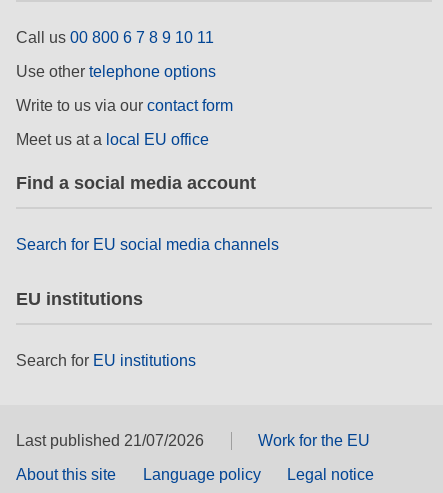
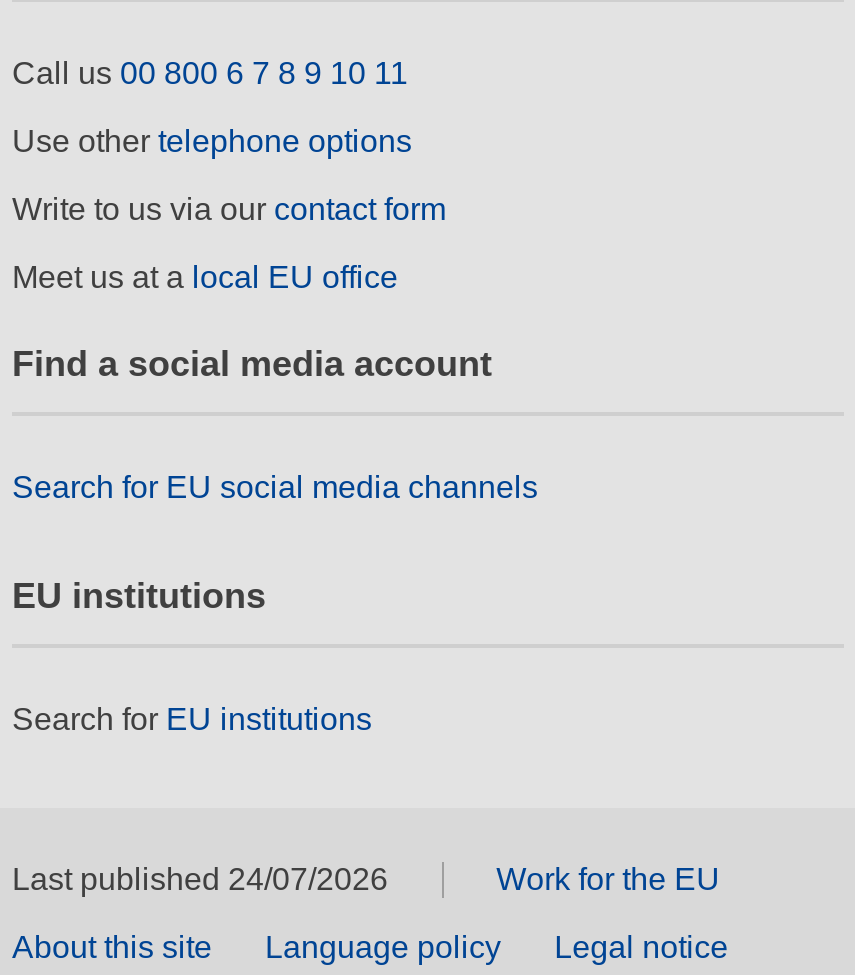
[16,432,204,449] Last published 21/07/2026 -> [12,862,388,896] Last published 24/07/2026

